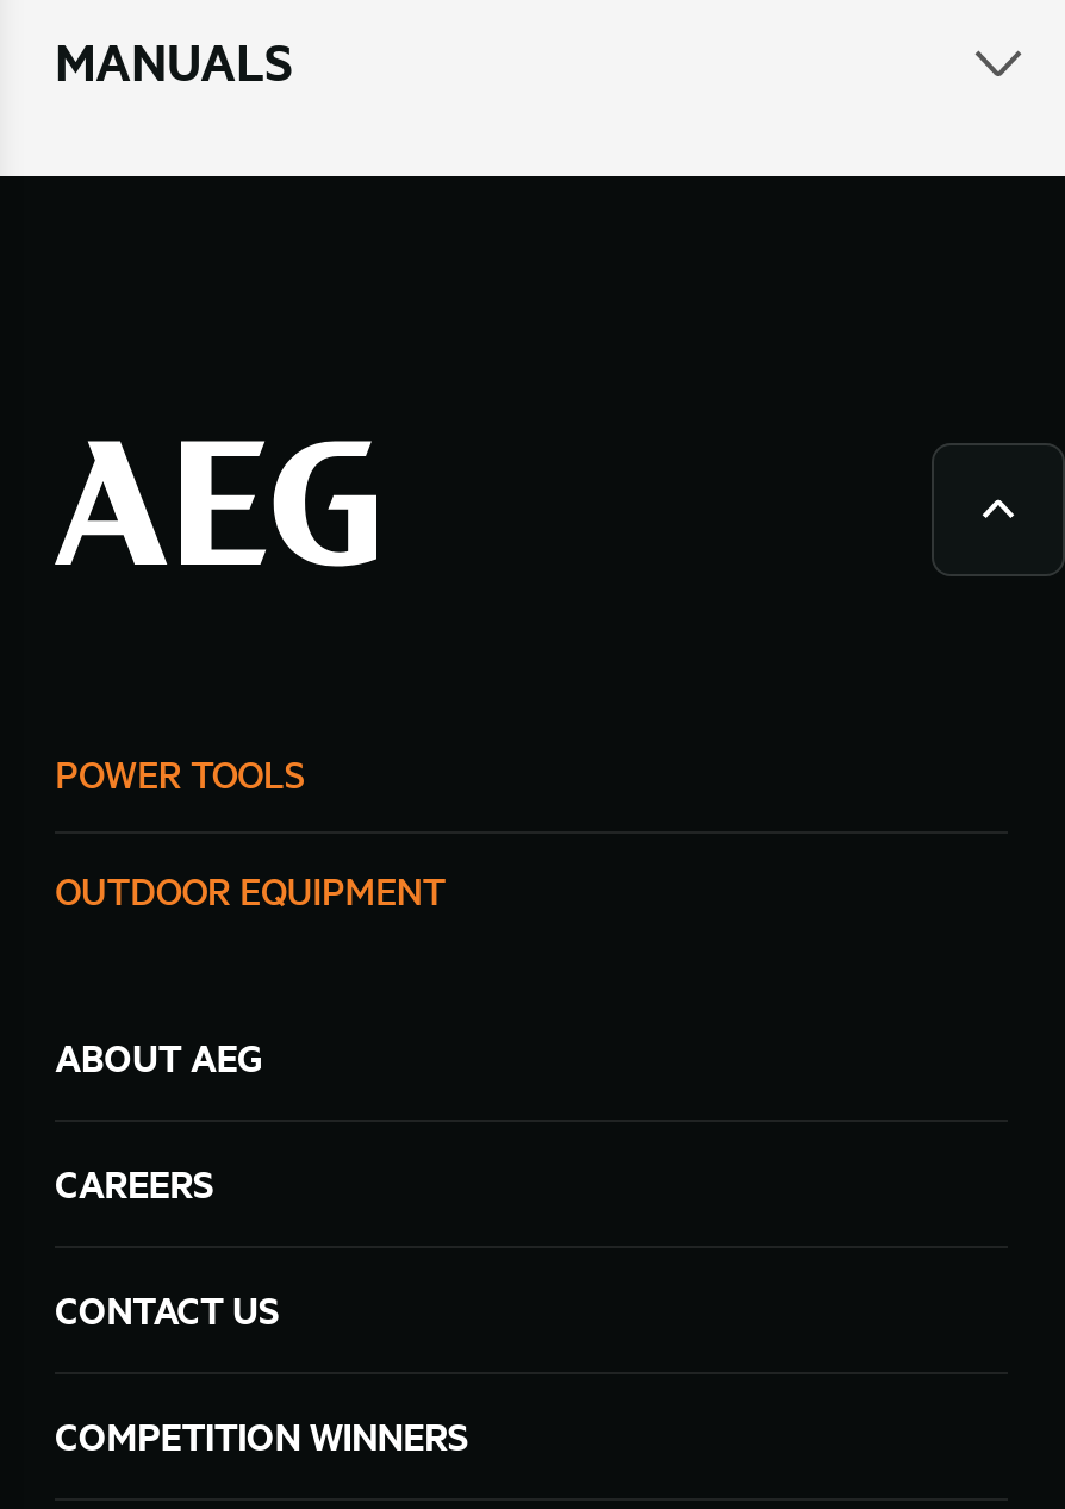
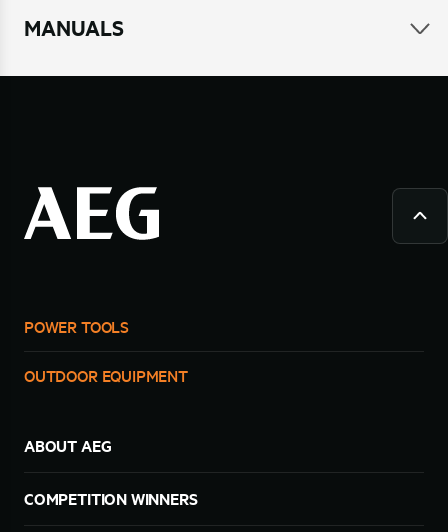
[55,1161,279,1335] CAREERS | CONTACT US -> none

